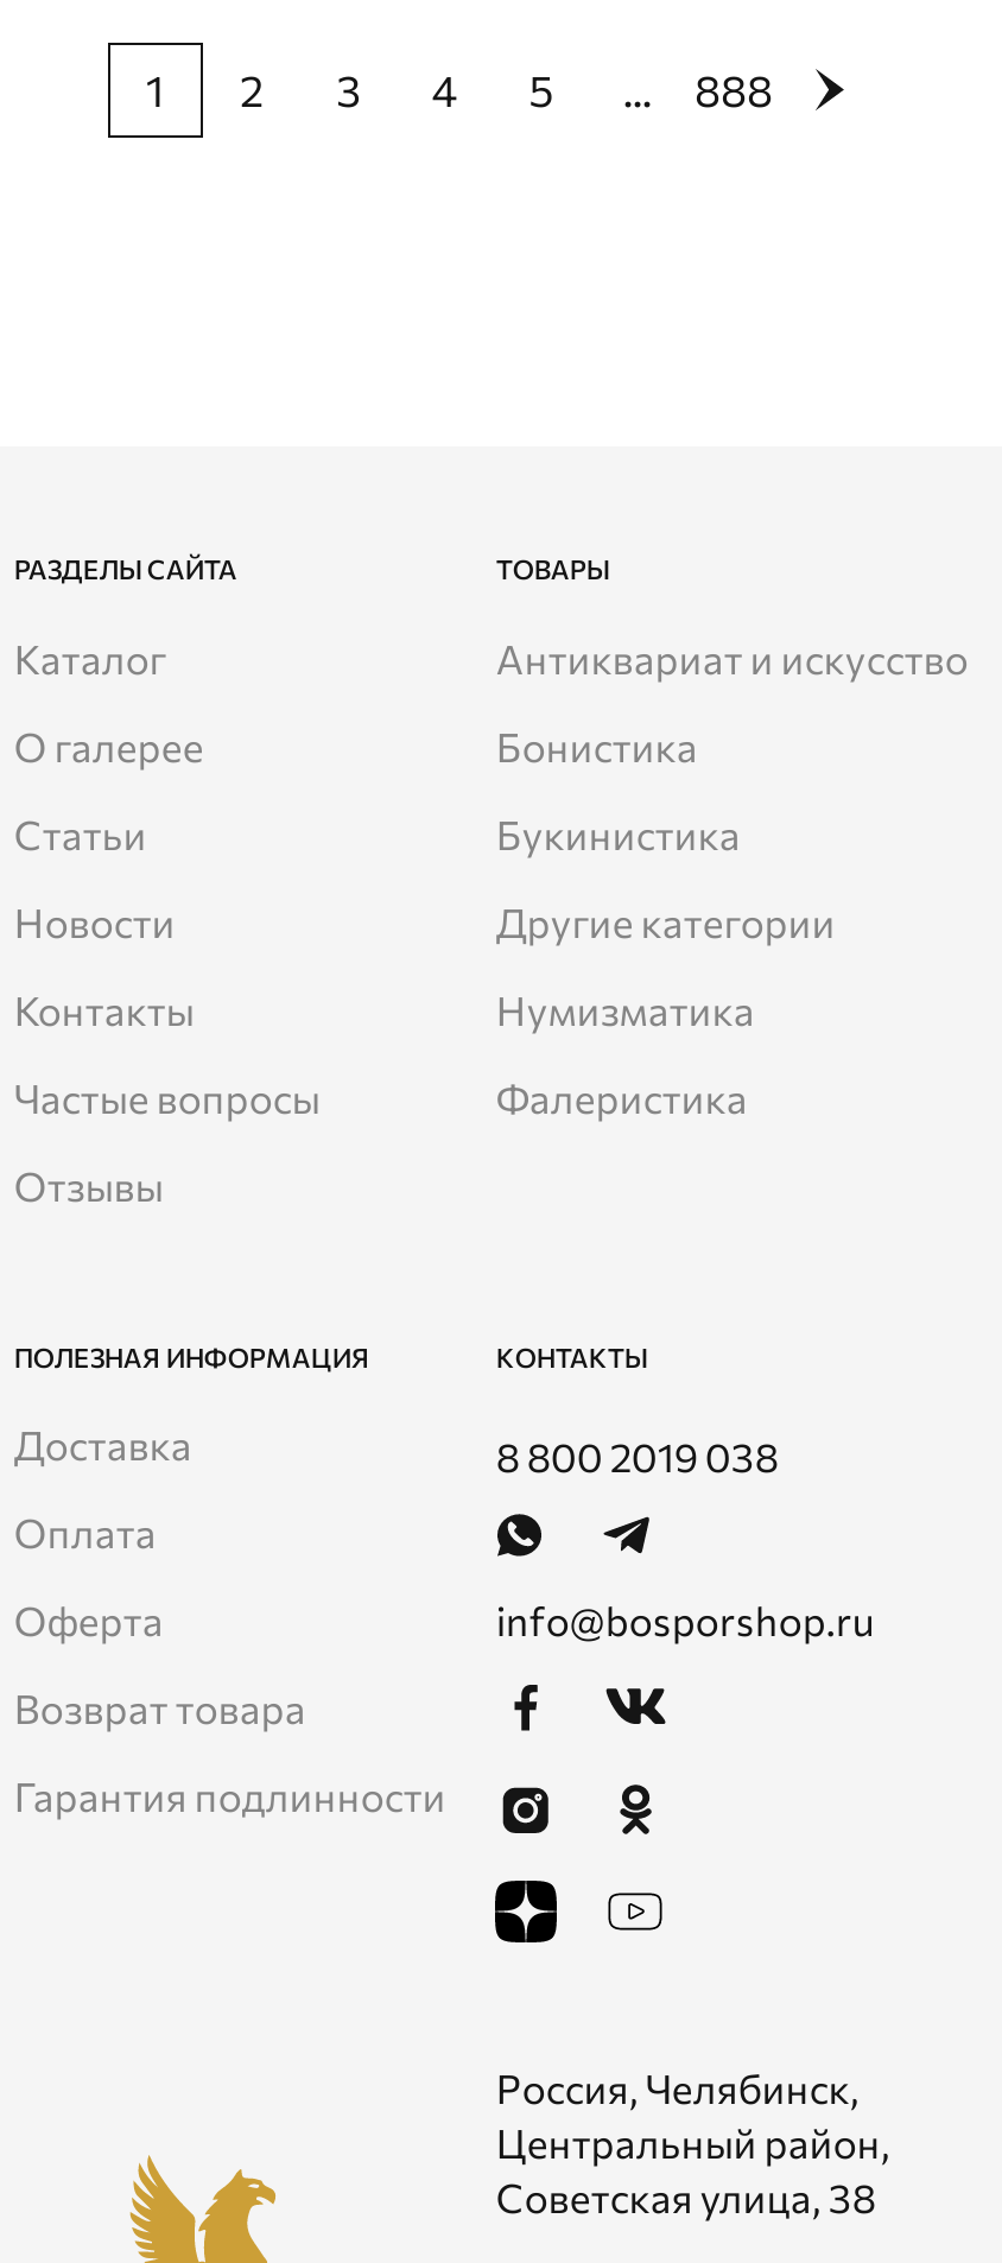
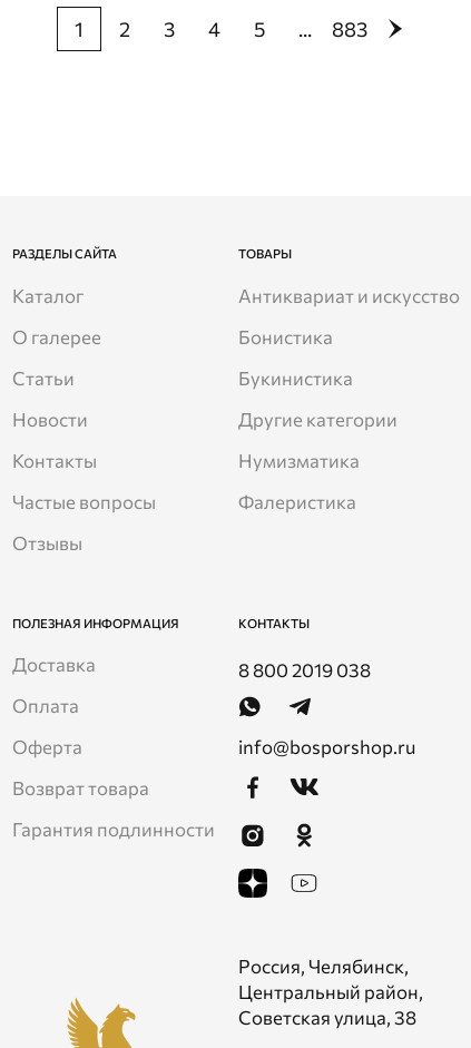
[695,64,773,117] 888 -> [332,17,368,41] 883

